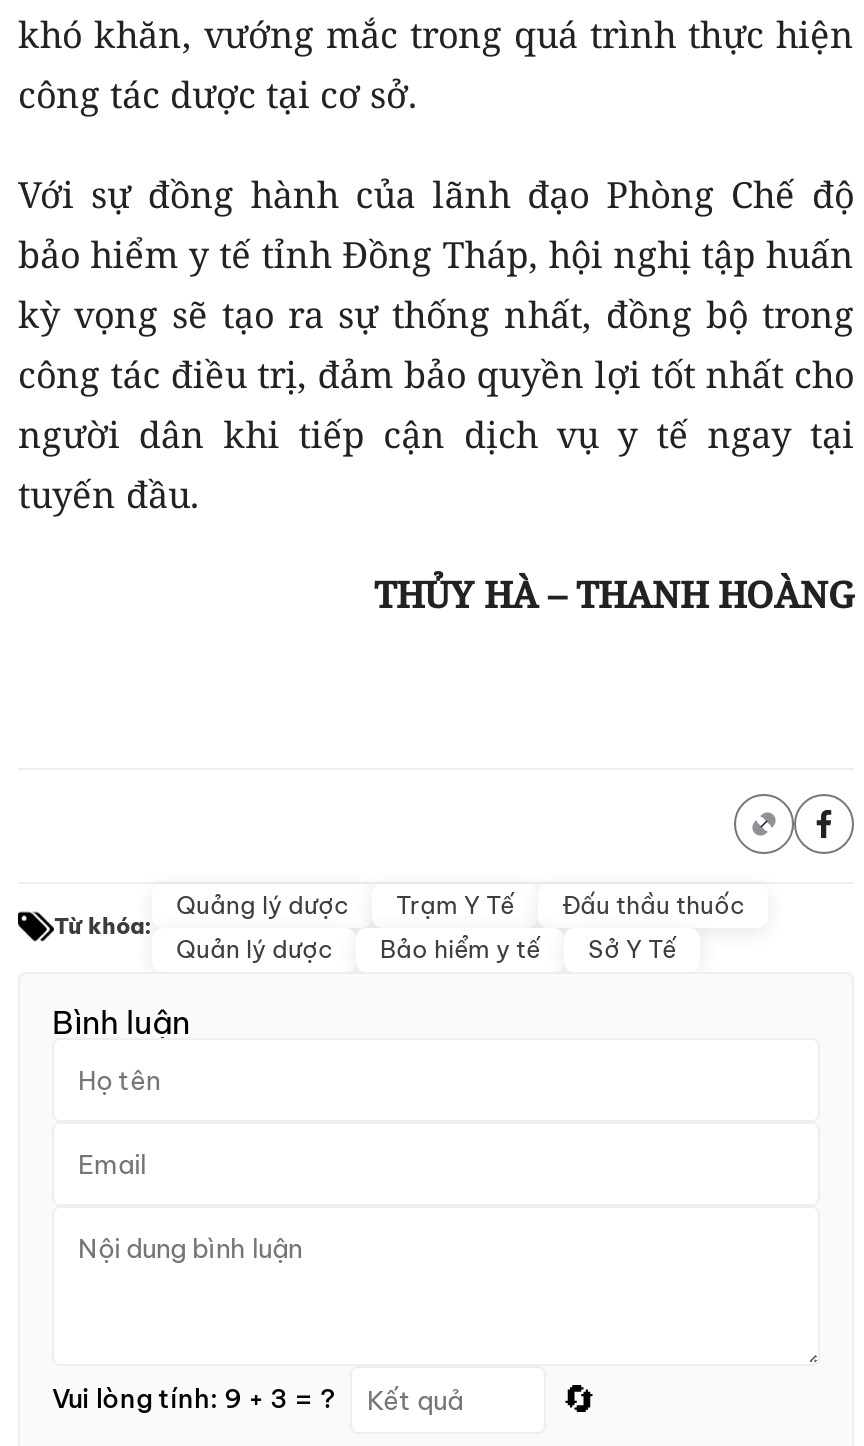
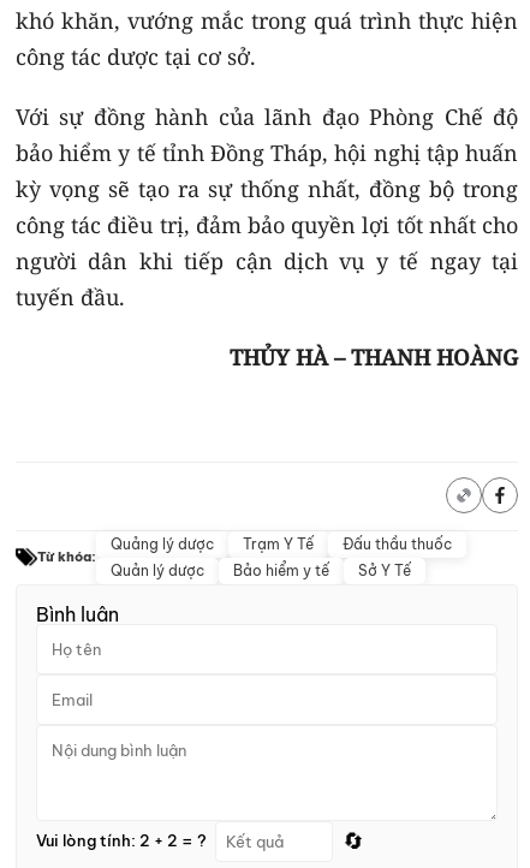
[52,1382,336,1414] Vui lòng tính: 9 + 3 = ? -> [36,831,207,850] Vui lòng tính: 2 + 2 = ?

